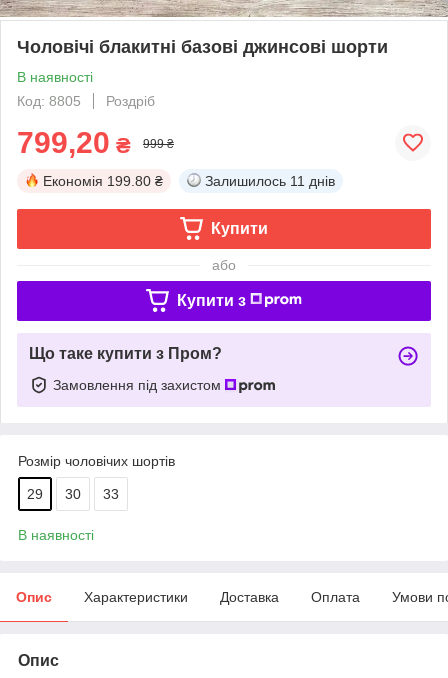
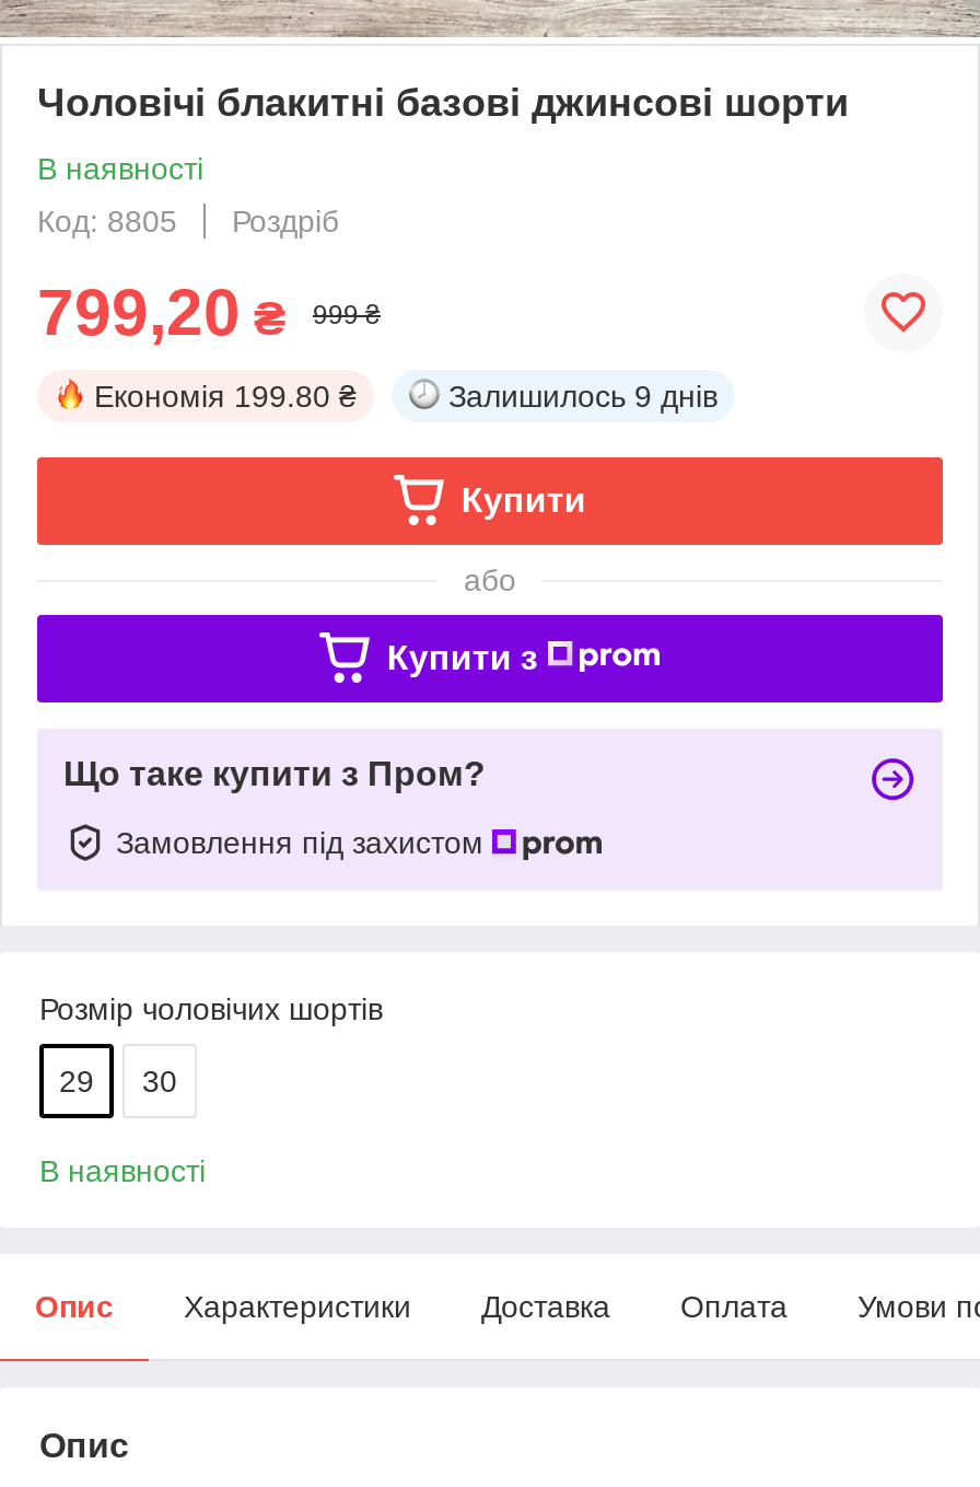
[205,173,335,189] Залишилось 11 днів -> [448,378,717,413] Залишилось 9 днів
[103,486,119,502] 33 -> none

